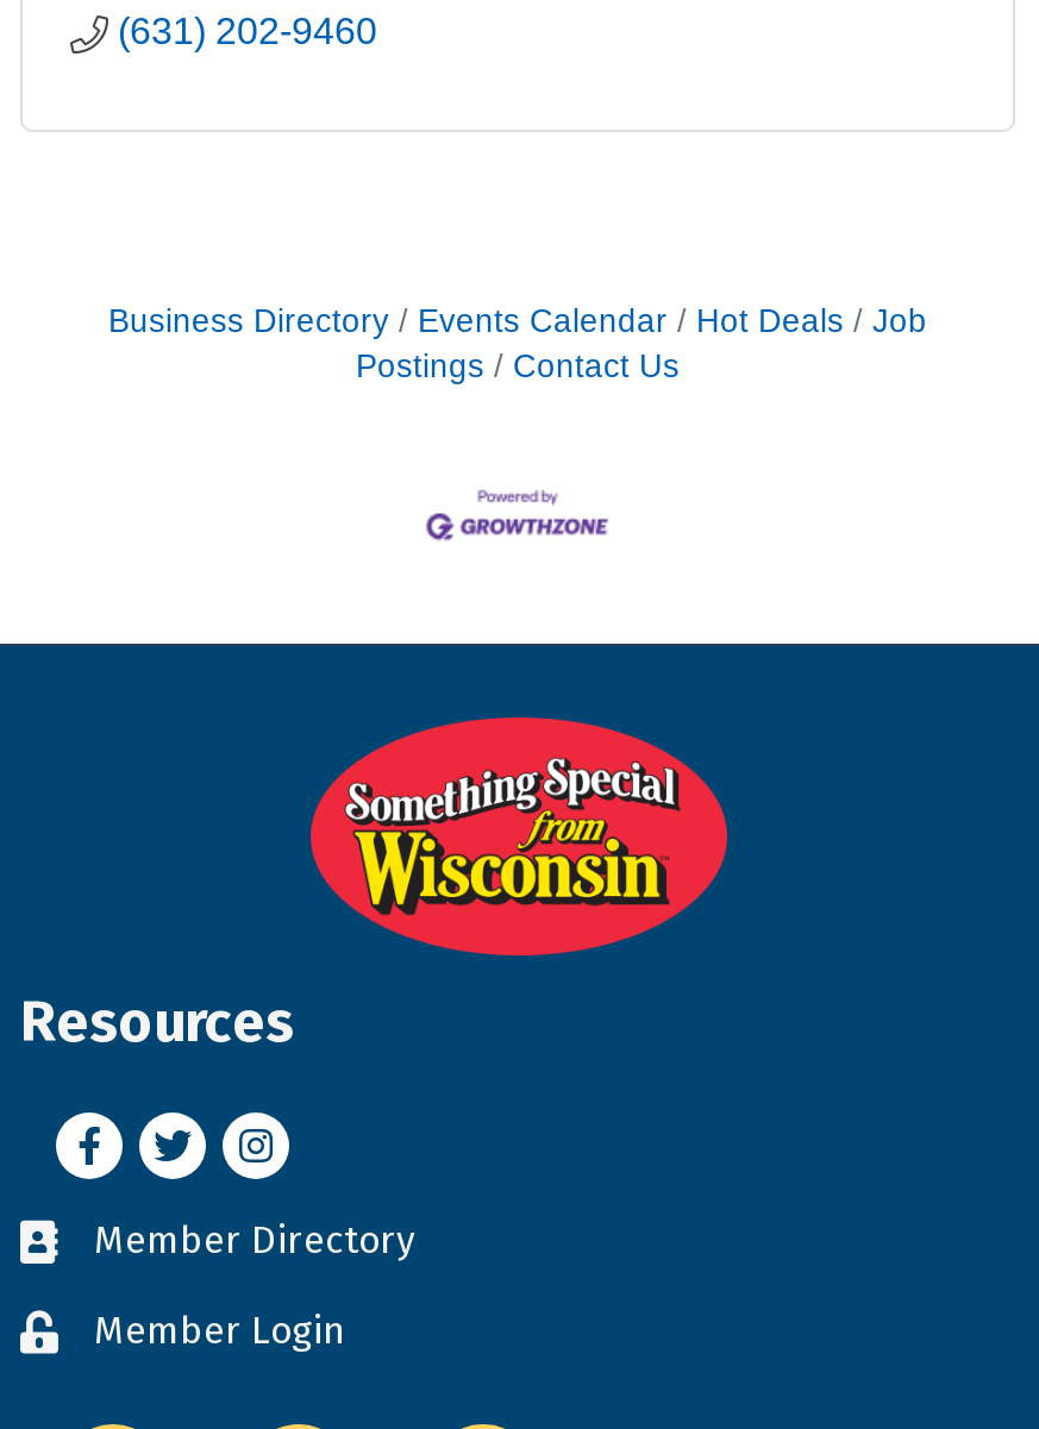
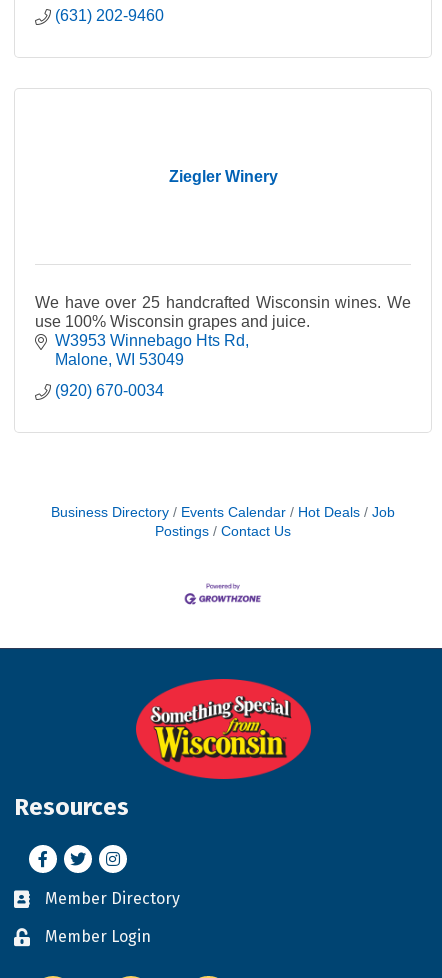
none -> [35,294,411,399] We have over 25 handcrafted Wisconsin wines. We | use 100% Wisconsin grapes and juice. | W3953 Winnebago Hts Rd | Malone WI 53049 | (920) 670-0034
none -> [168,168,277,185] Ziegler Winery

